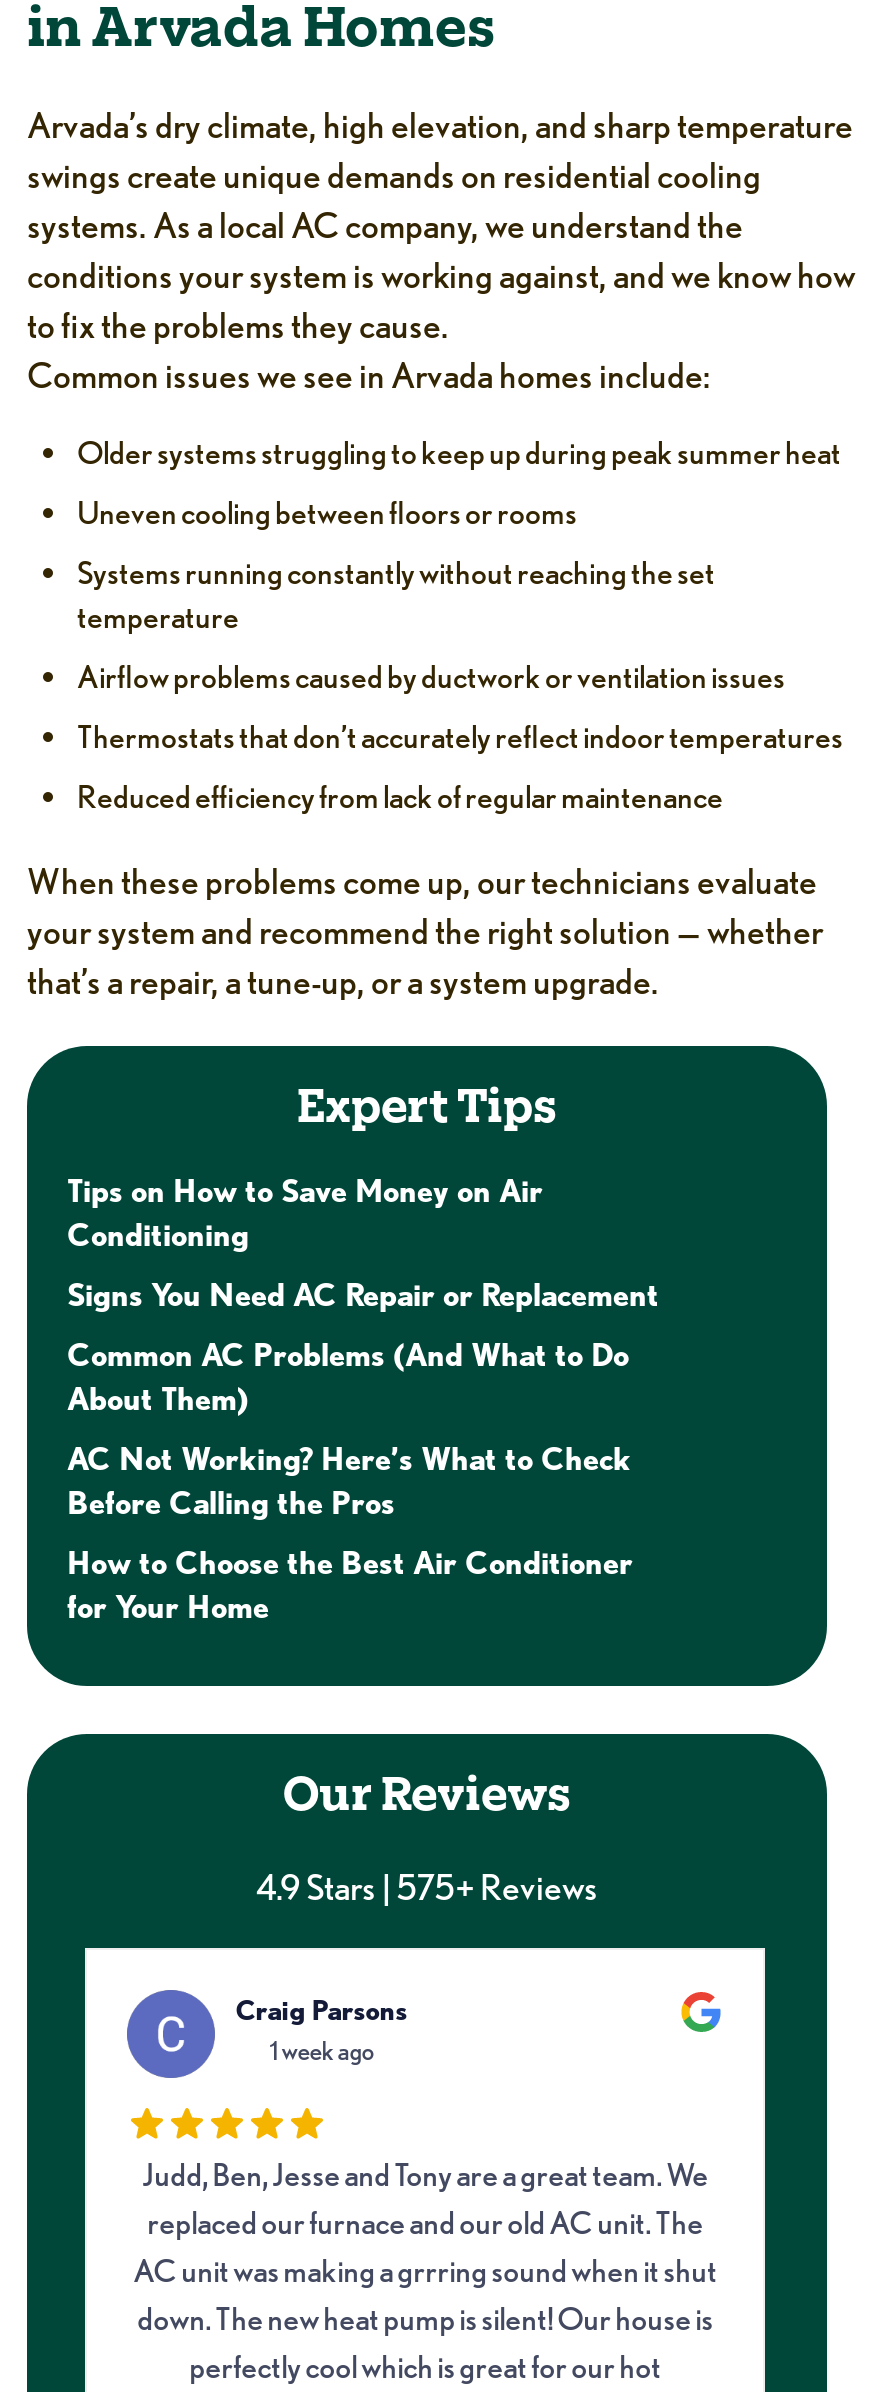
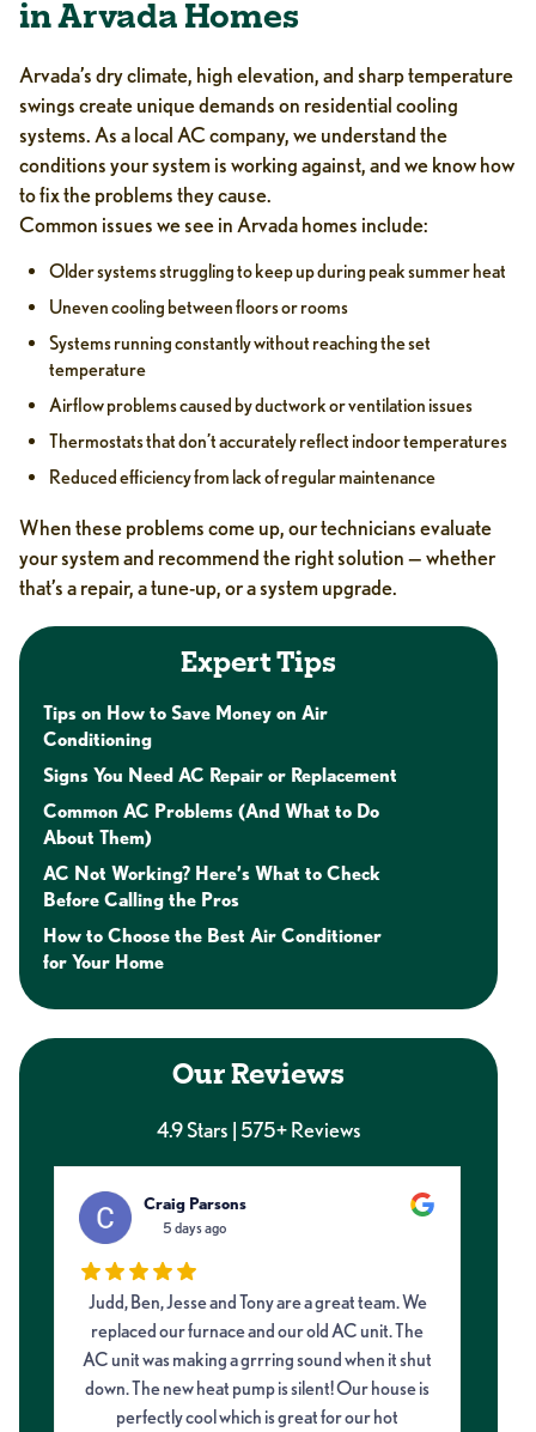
[269,2036,373,2066] 1 week ago -> [164,1219,227,1237] 5 days ago

